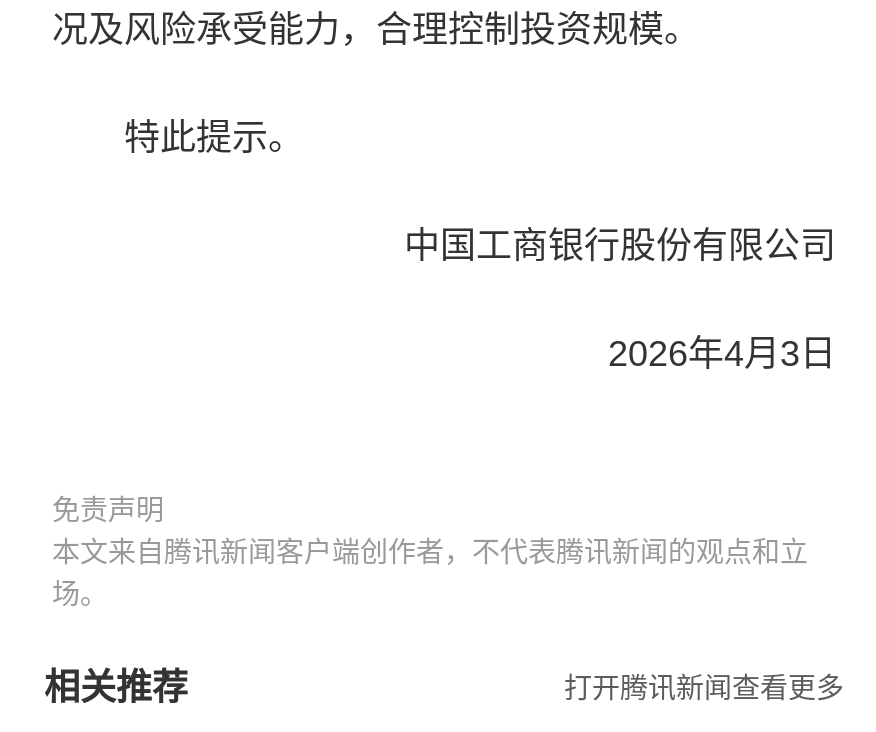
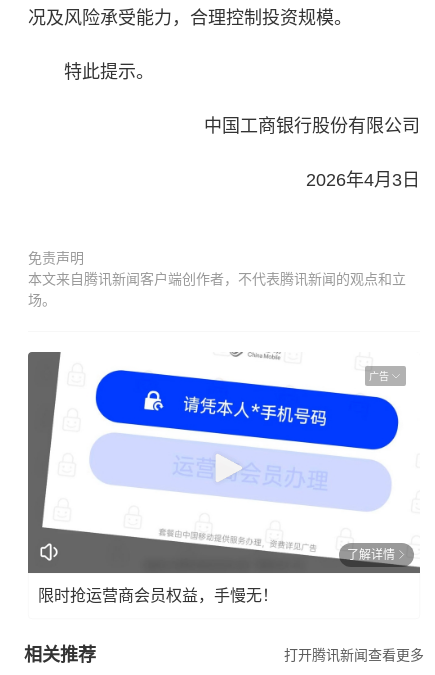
none -> [27,351,421,574] [image] | 广告
none -> [38,547,395,603] 了解详情 | 限时抢运营商会员权益，手慢无！

